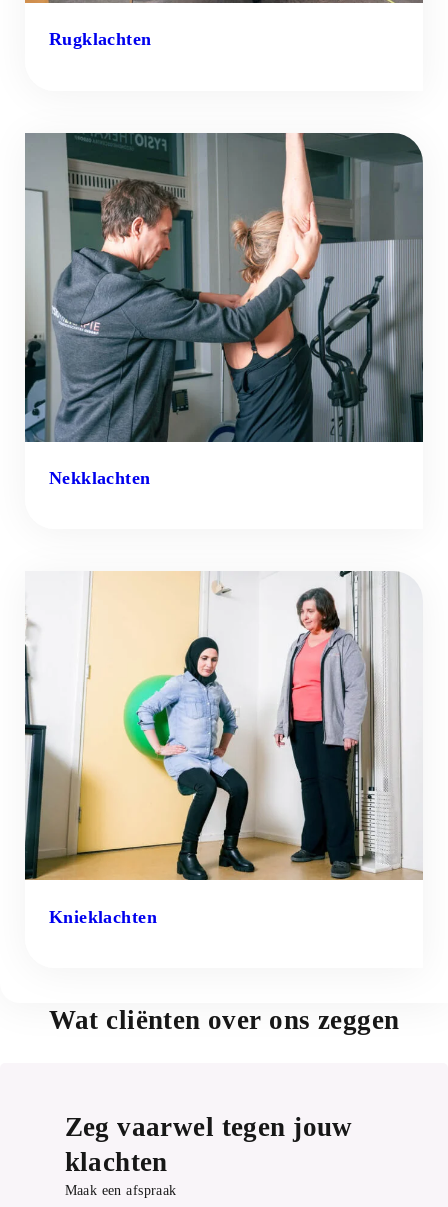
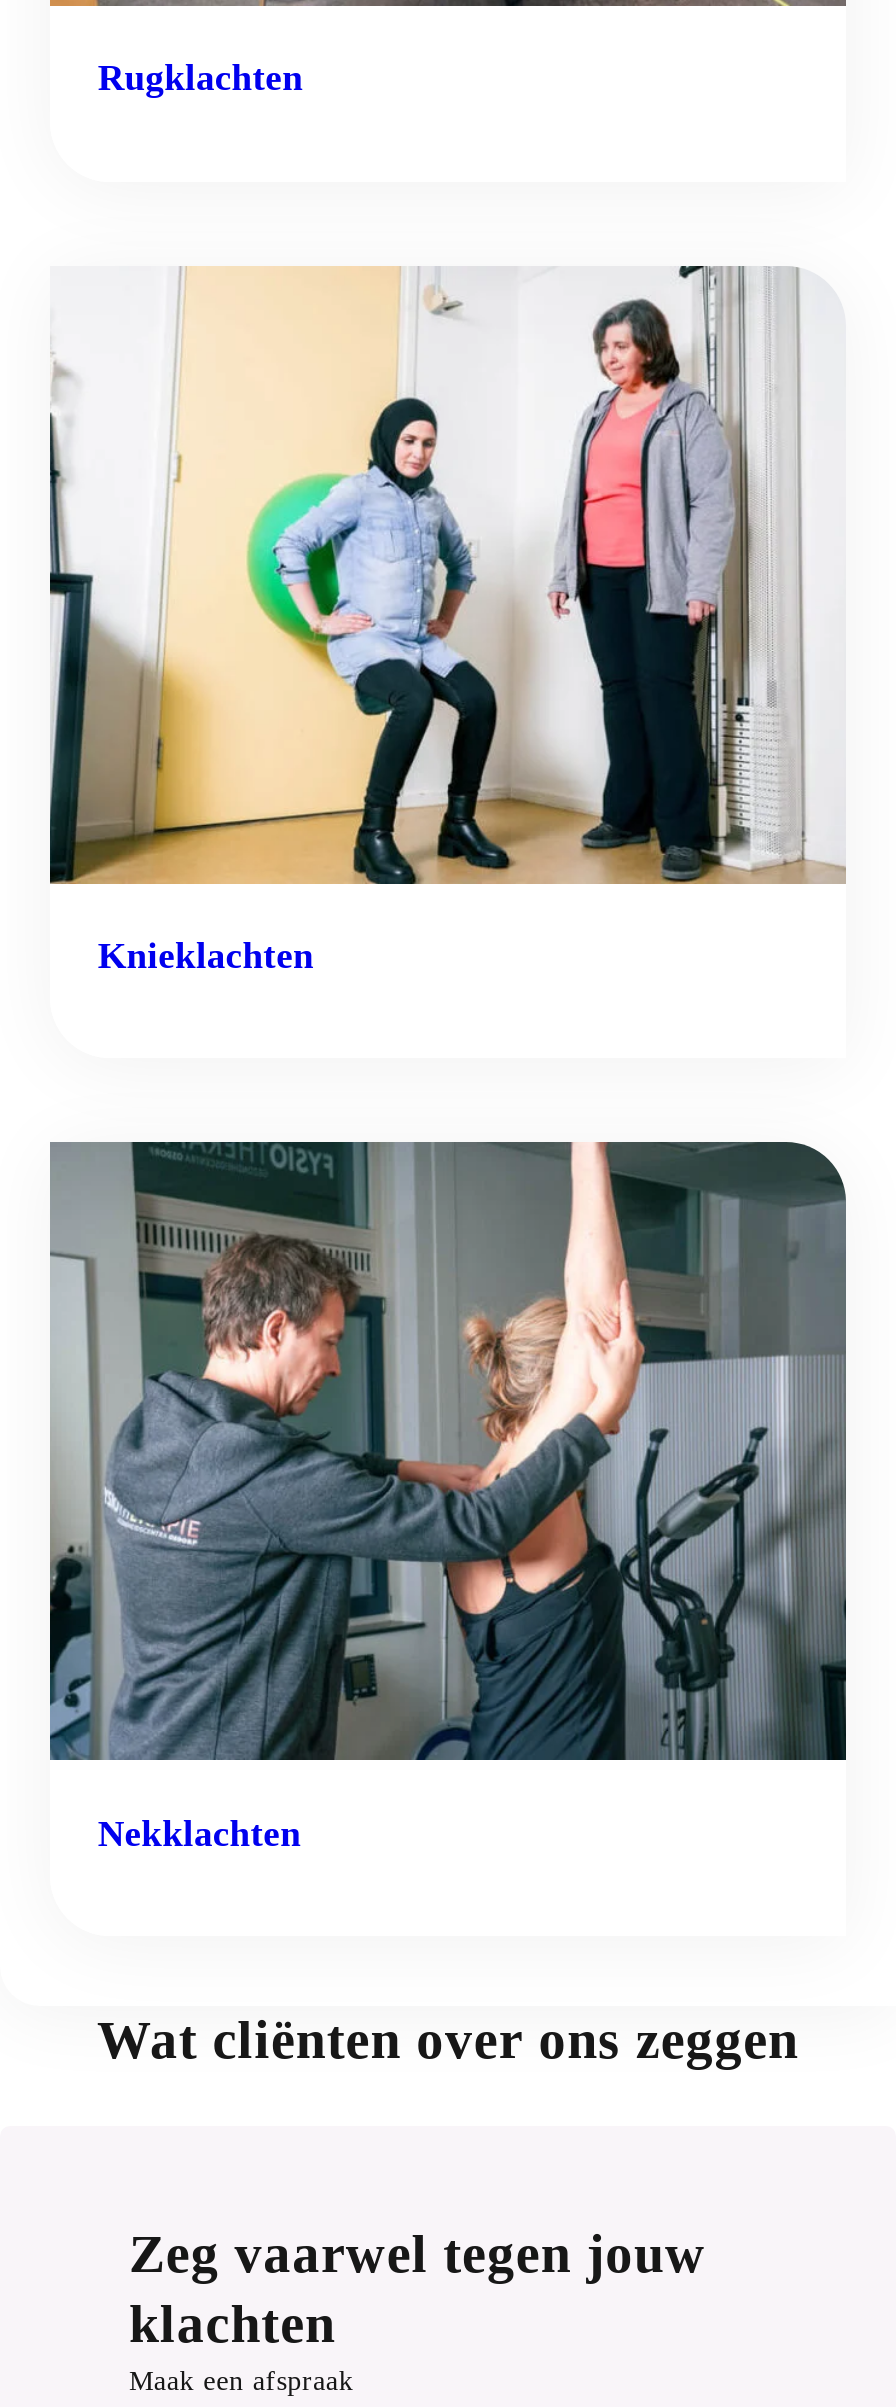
moved [24,130,423,488] -> [48,1138,846,1854]: [image] | Nekklachten
moved [24,571,423,927] -> [48,266,846,976]: [image] | Knieklachten

